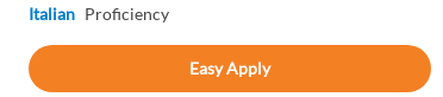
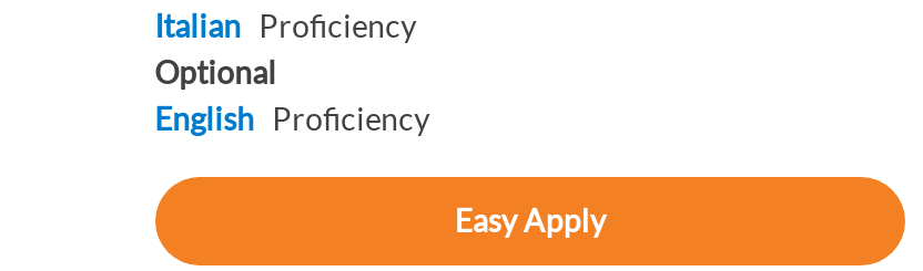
none -> [154,53,430,137] Optional | English Proficiency

